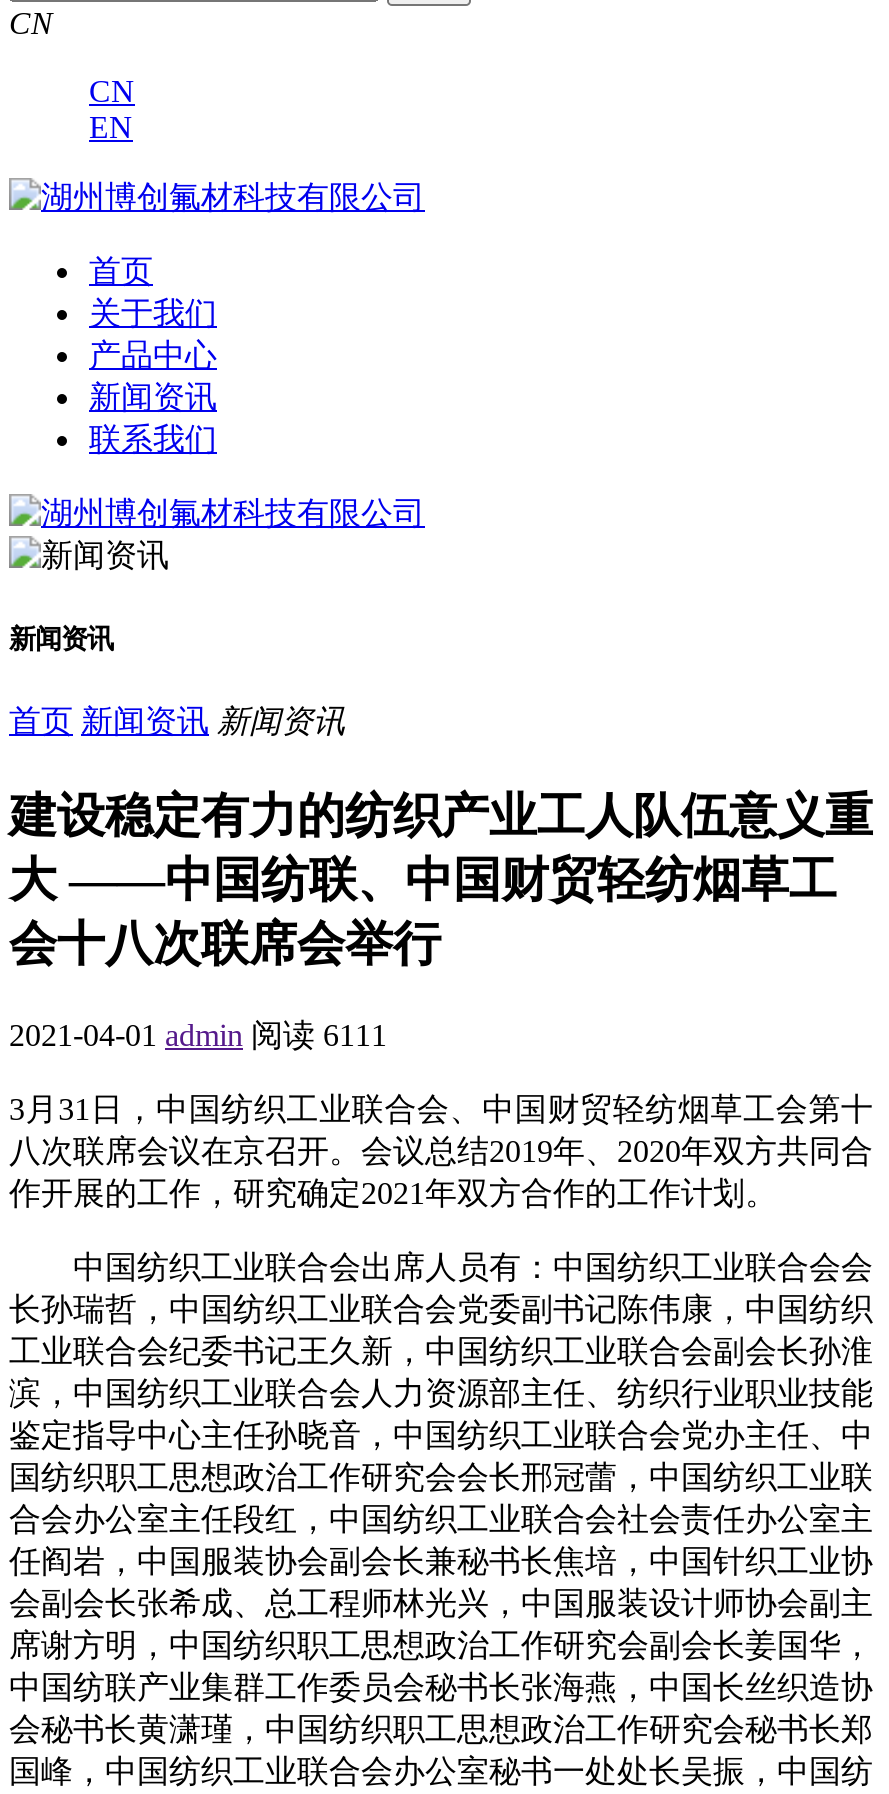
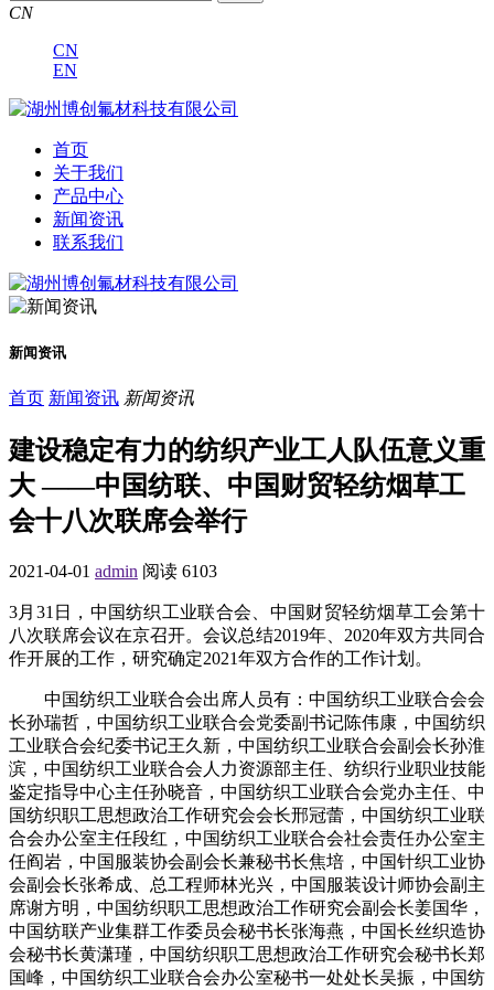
[9,1018,387,1052] 2021-04-01 admin 阅读 6111 -> [9,562,217,581] 2021-04-01 admin 阅读 6103

